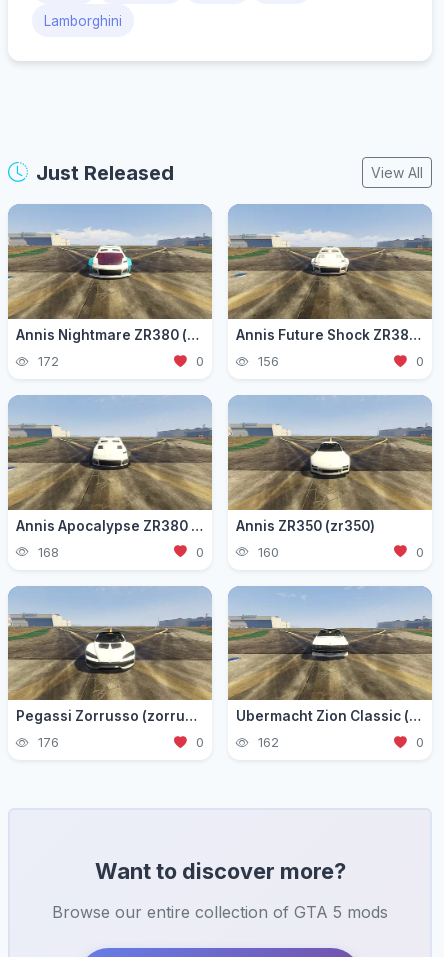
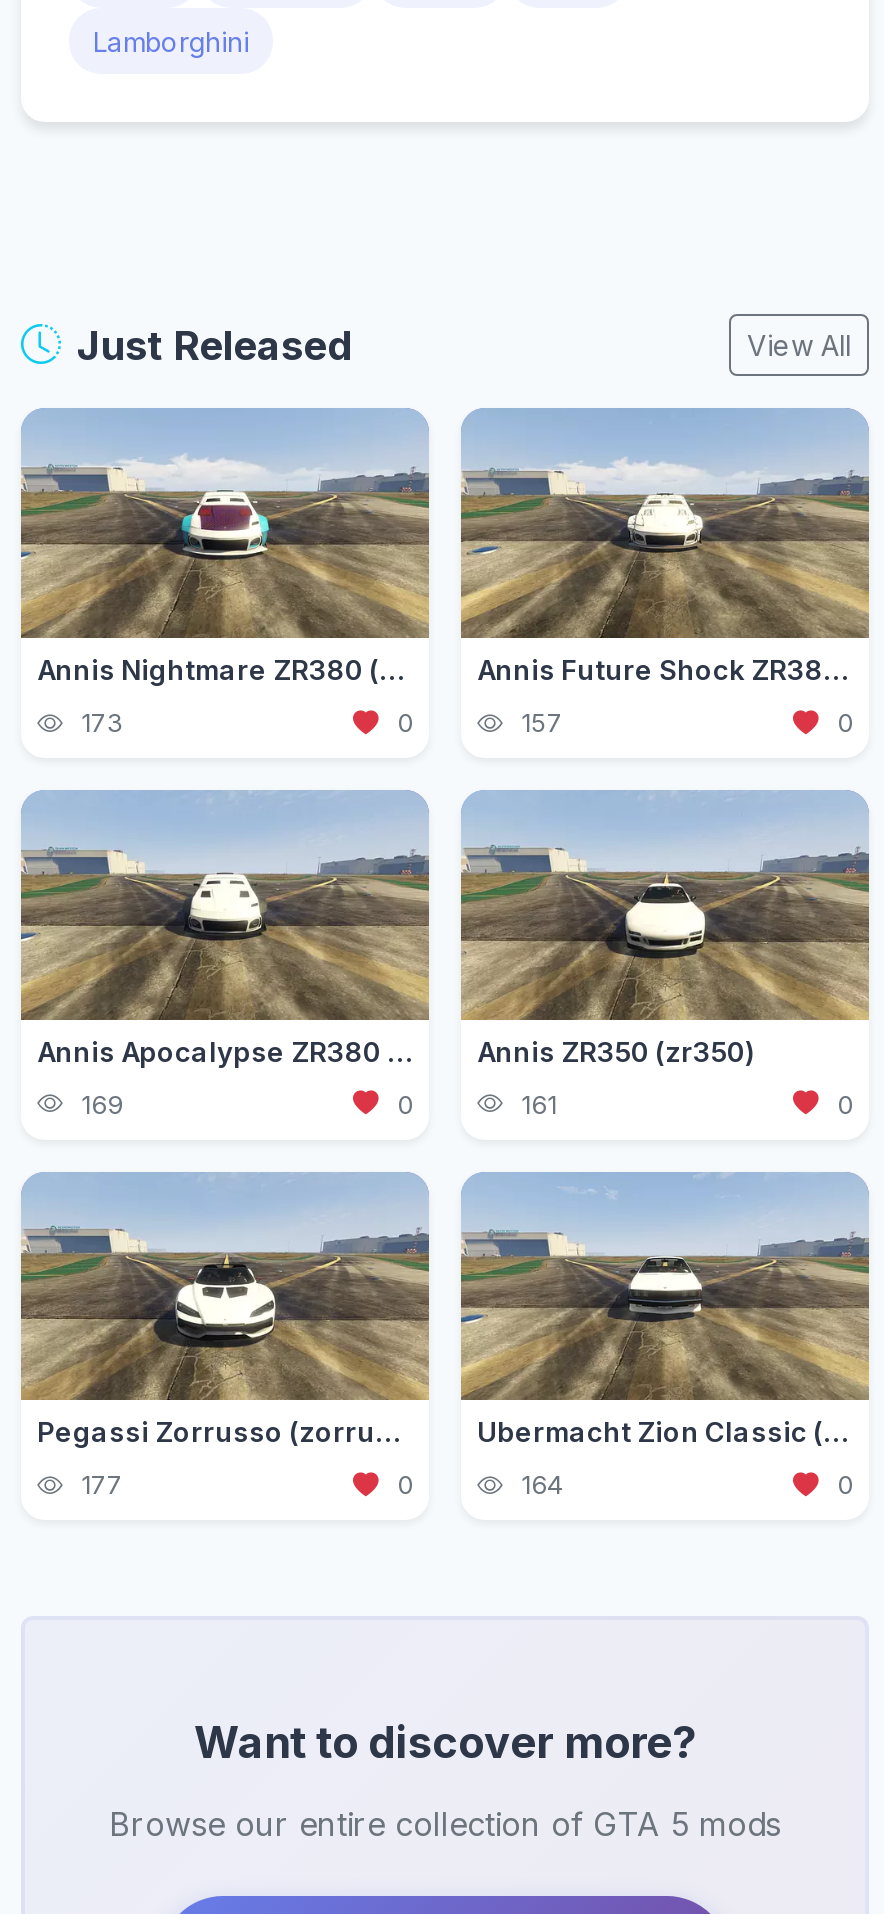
[38,354,59,369] 172 -> [81,708,123,738] 173
[258,354,279,369] 156 -> [521,708,563,738] 157
[38,545,59,560] 168 -> [81,1089,123,1119] 169
[258,545,279,560] 160 -> [521,1089,557,1119] 161
[38,735,59,750] 176 -> [81,1471,123,1501] 177
[258,735,279,750] 162 -> [521,1471,563,1501] 164

